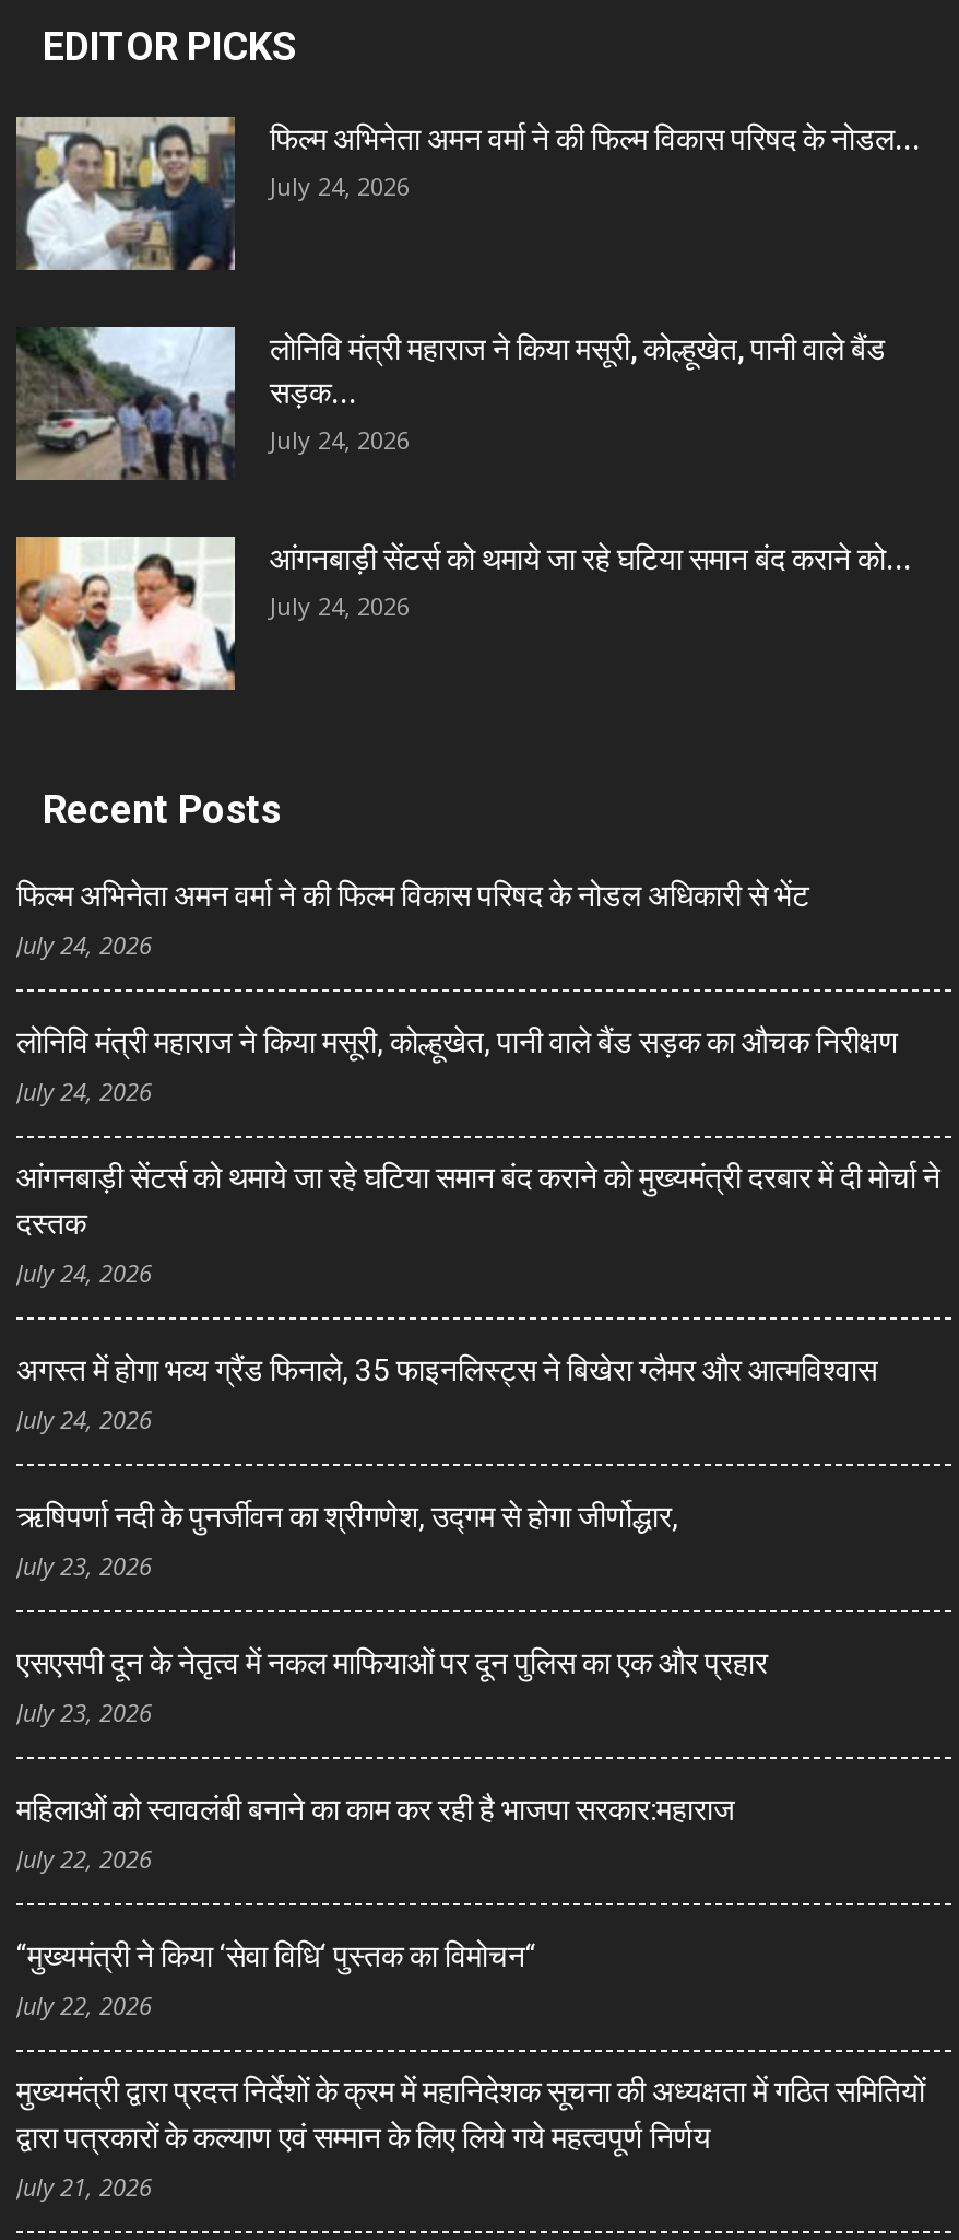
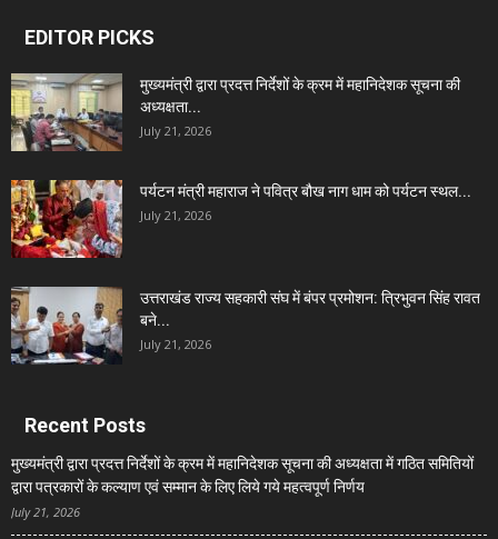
[16,117,921,272] [image] | फिल्म अभिनेता अमन वर्मा ने की फिल्म विकास परिषद के नोडल... | July 24, 2026 -> [10,73,460,152] [image] | मुख्यमंत्री द्वारा प्रदत्त निर्देशों के क्रम में महानिदेशक सूचना की | अध्यक्षता... | July 21, 2026
[14,325,886,482] [image] | लोनिवि मंत्री महाराज ने किया मसूरी, कोल्हूखेत, पानी वाले बैंड | सड़क... | July 24, 2026 -> [10,179,471,259] [image] | पर्यटन मंत्री महाराज ने पवित्र बौख नाग धाम को पर्यटन स्थल... | July 21, 2026
[14,535,912,692] [image] | आंगनबाड़ी सेंटर्स को थमाये जा रहे घटिया समान बंद कराने को... | July 24, 2026 -> [10,286,480,365] [image] | उत्तराखंड राज्य सहकारी संघ में बंपर प्रमोशन: त्रिभुवन सिंह रावत | बने... | July 21, 2026
[16,878,940,2021] फिल्म अभिनेता अमन वर्मा ने की फिल्म विकास परिषद के नोडल अधिकारी से भेंट | July 24, 2026 | लोनिवि मंत्री महाराज ने किया मसूरी, कोल्हूखेत, पानी वाले बैंड सड़क का औचक निरीक्षण | July 24, 2026 | आंगनबाड़ी सेंटर्स को थमाये जा रहे घटिया समान बंद कराने को मुख्यमंत्री दरबार में दी मोर्चा ने | दस्तक | July 24, 2026 | अगस्त में होगा भव्य ग्रैंड फिनाले, 35 फाइनलिस्ट्स ने बिखेरा ग्लैमर और आत्मविश्वास | July 24, 2026 | ऋषिपर्णा नदी के पुनर्जीवन का श्रीगणेश, उद्गम से होगा जीर्णोद्धार, | July 23, 2026 | एसएसपी दून के नेतृत्व में नकल माफियाओं पर दून पुलिस का एक और प्रहार | July 23, 2026 | महिलाओं को स्वावलंबी बनाने का काम कर रही है भाजपा सरकार:महाराज | July 22, 2026 | ‘‘मुख्यमंत्री ने किया ‘सेवा विधि‘ पुस्तक का विमोचन‘‘ | July 22, 2026 -> none

